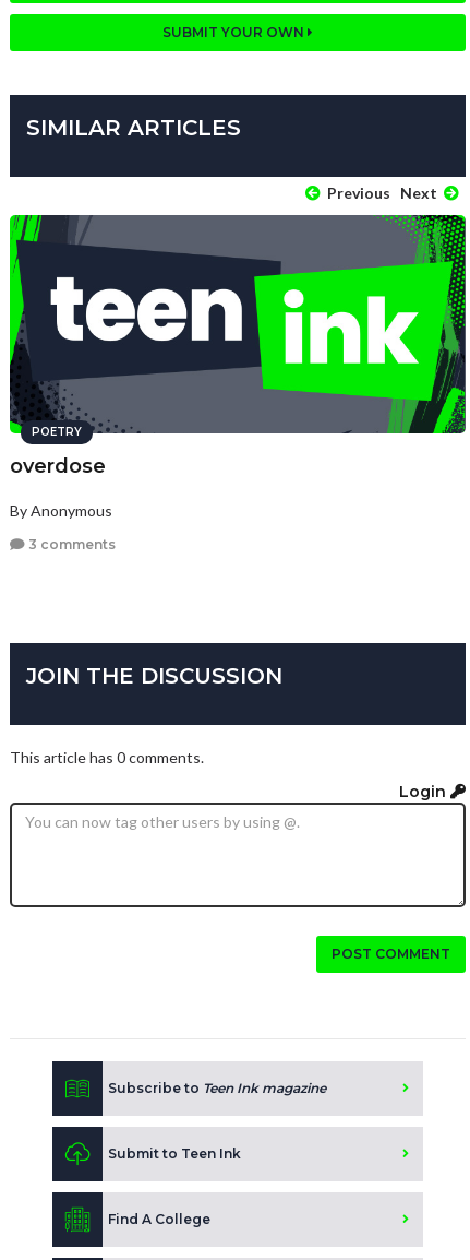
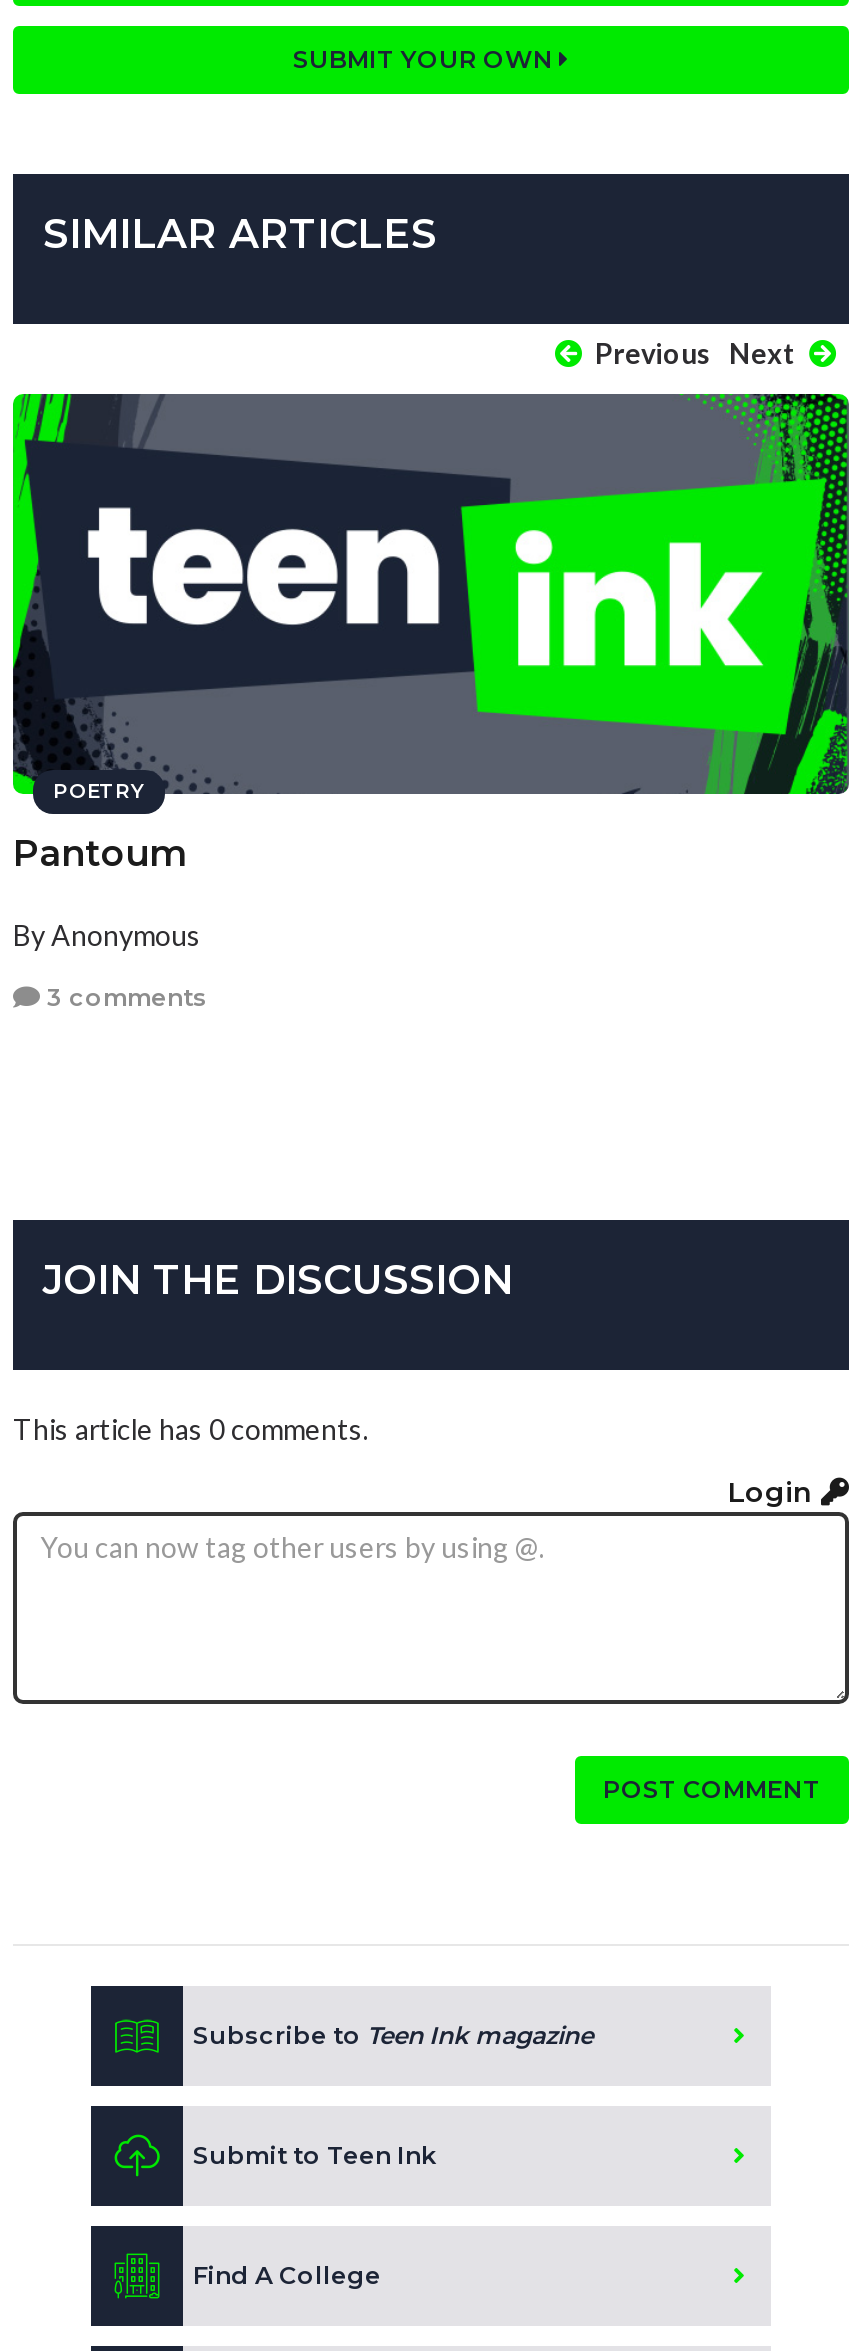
[10,454,106,478] overdose -> [13,831,187,875] Pantoum

